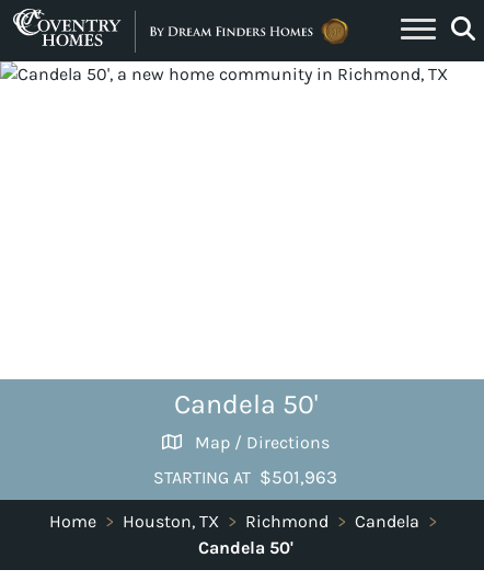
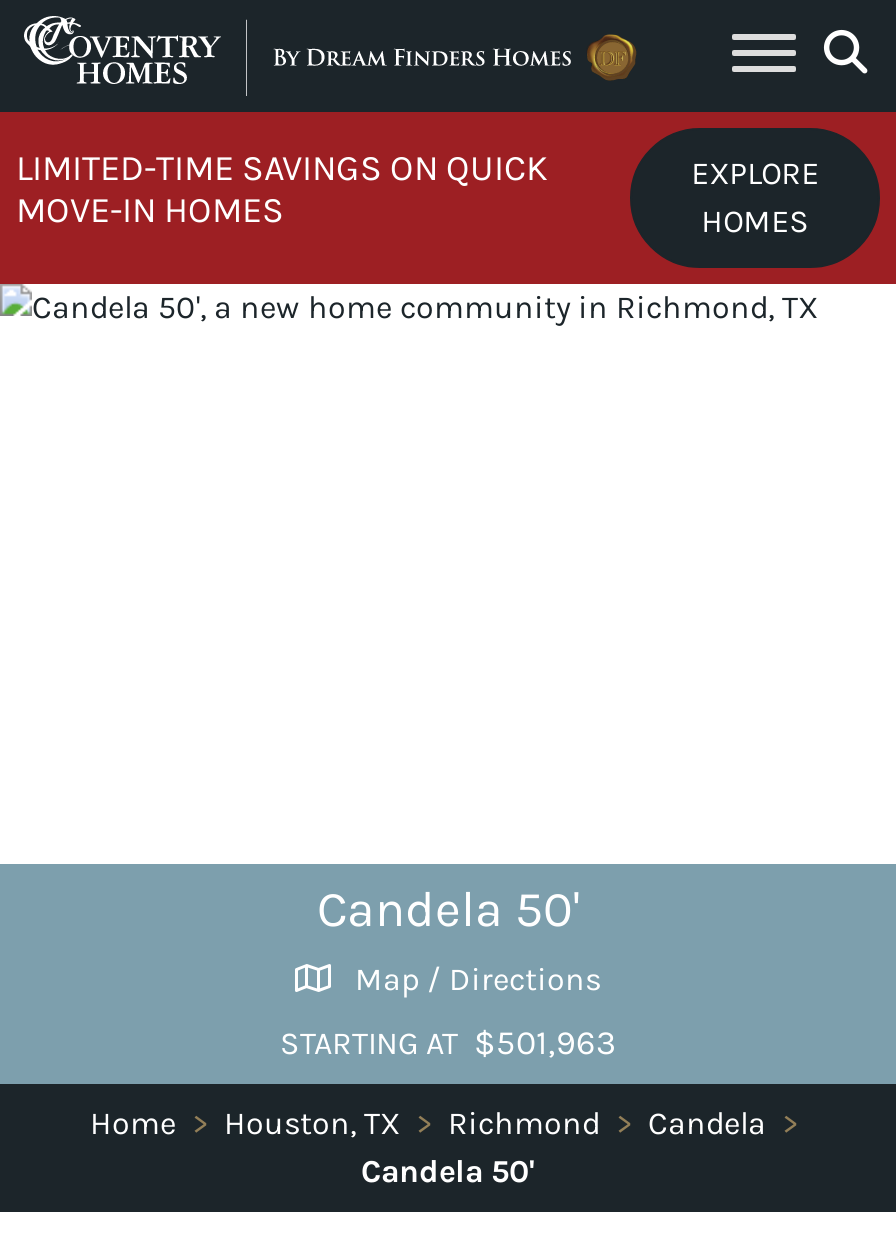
none -> [6,110,890,286] [image] | LIMITED-TIME SAVINGS ON QUICK | MOVE-IN HOMES
none -> [691,154,819,240] EXPLORE | HOMES

